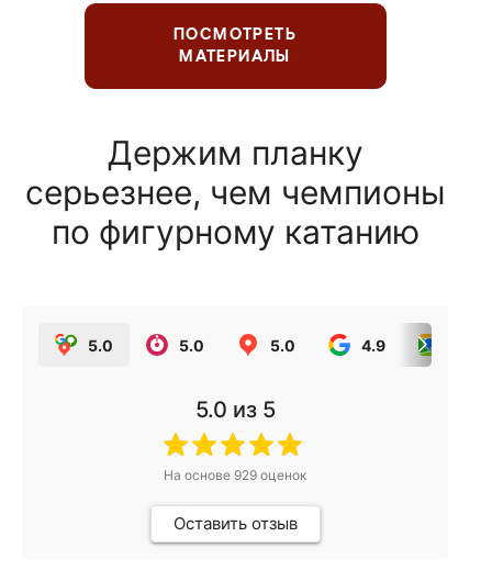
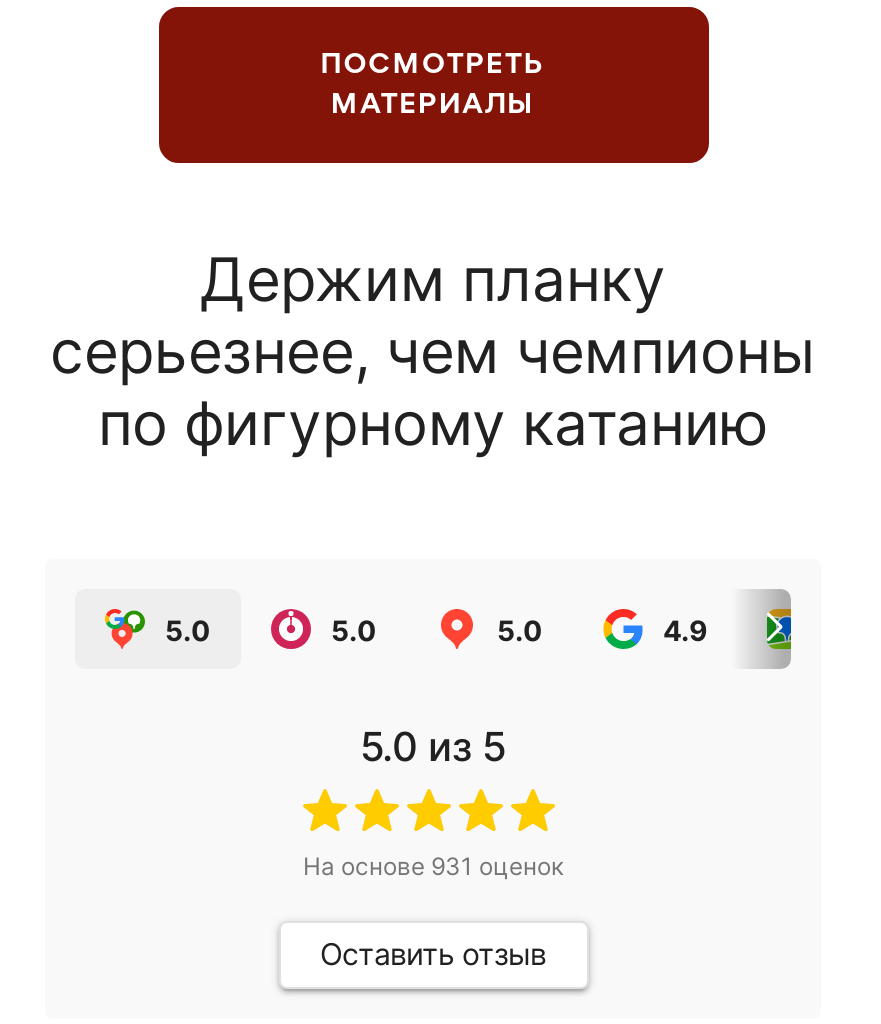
[164,467,306,483] На основе 929 оценок -> [303,851,563,881] На основе 931 оценок

